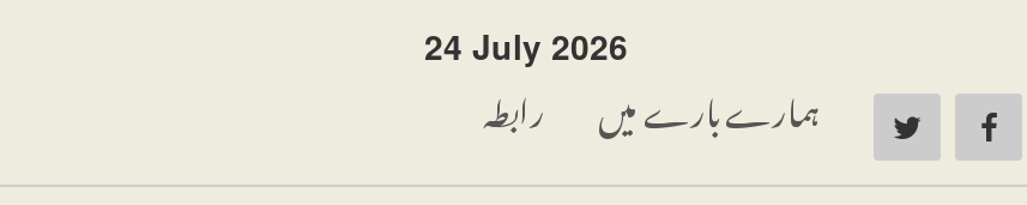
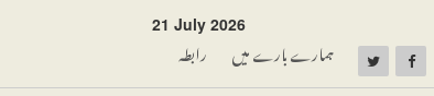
[424,22,628,70] 24 July 2026 -> [151,13,245,35] 21 July 2026

